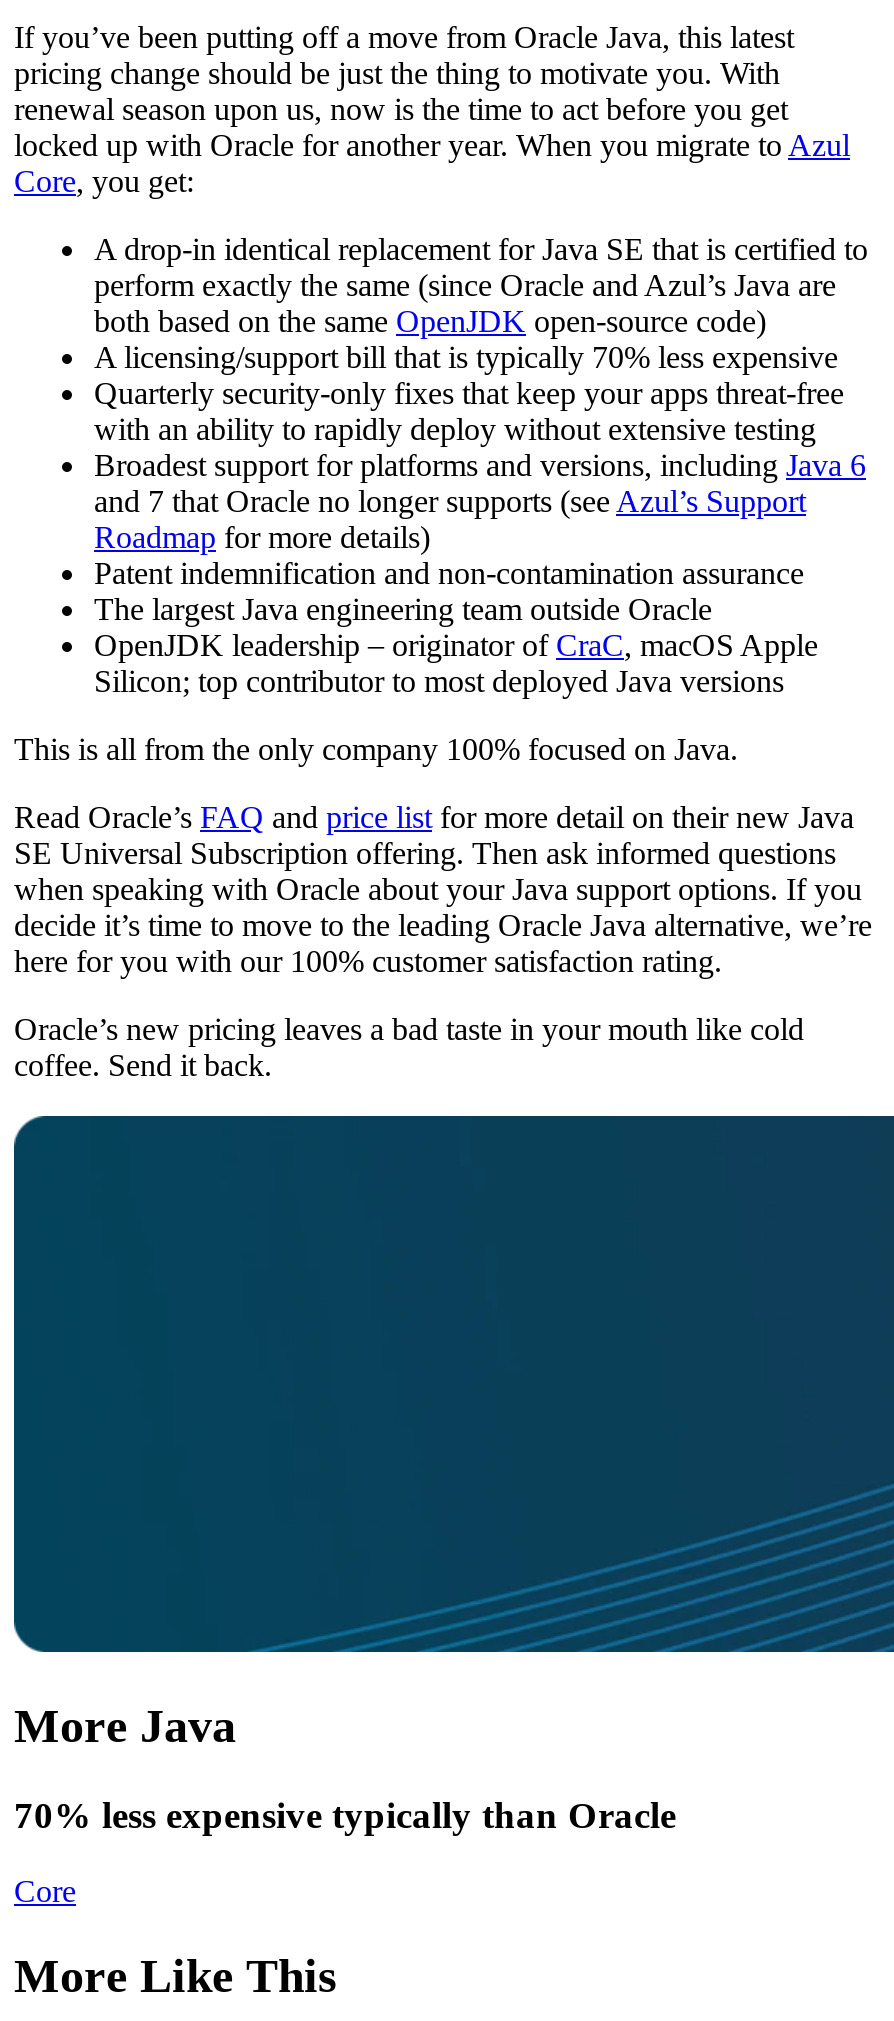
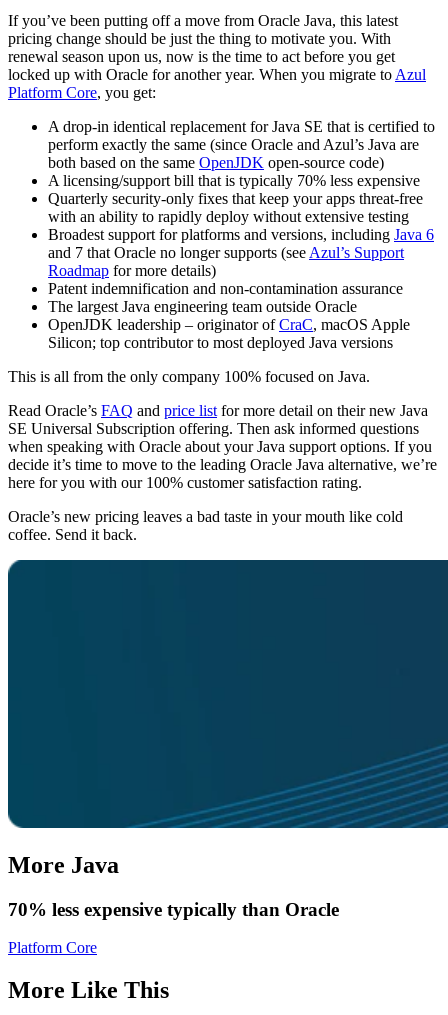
[14,164,194,198] Core, you get: -> [8,84,156,101] Platform Core, you get:
[14,1875,76,1909] Core -> [8,939,97,956] Platform Core

